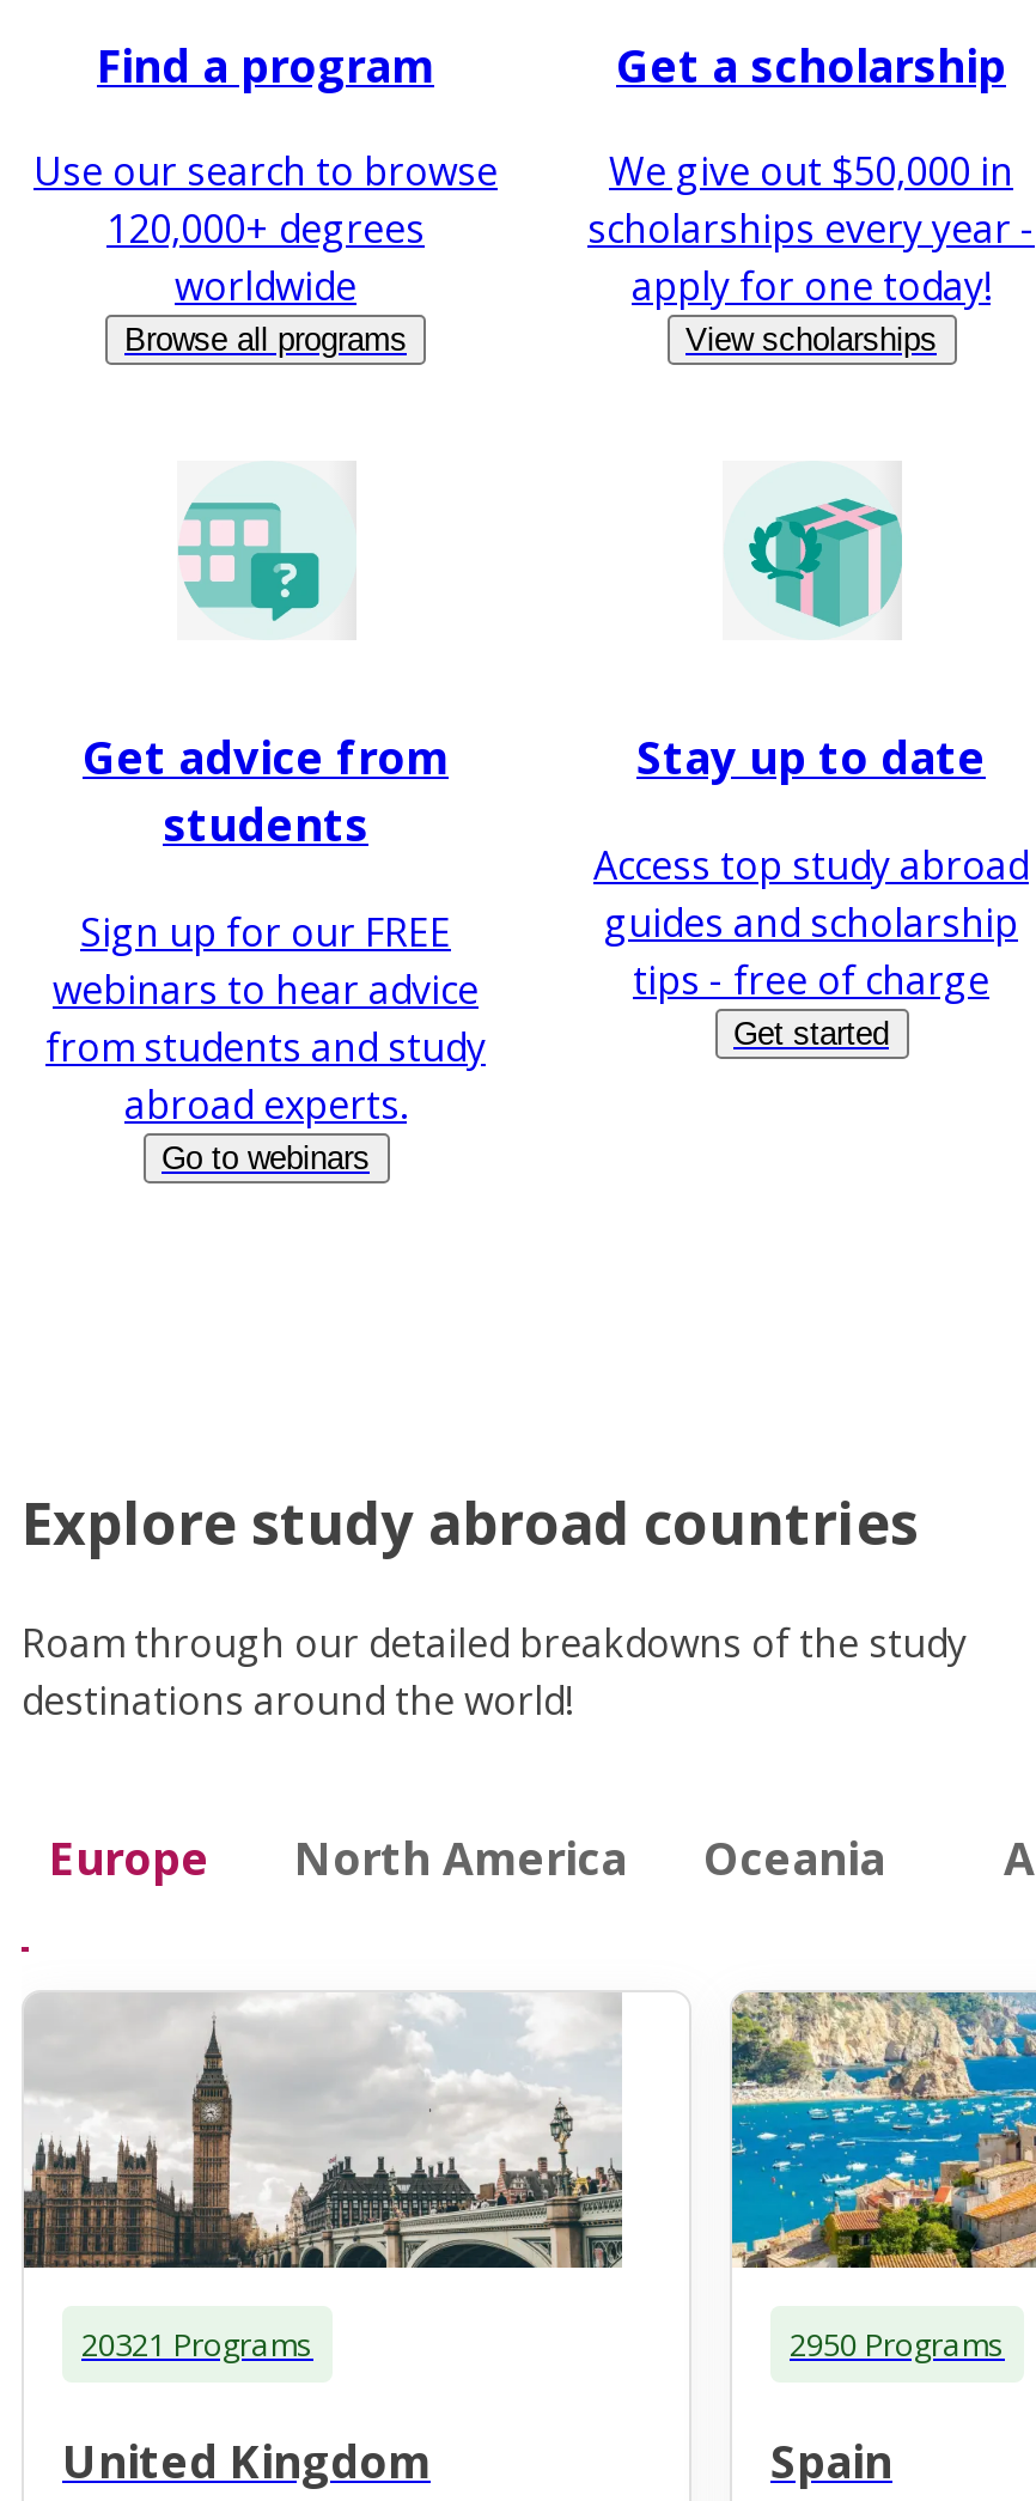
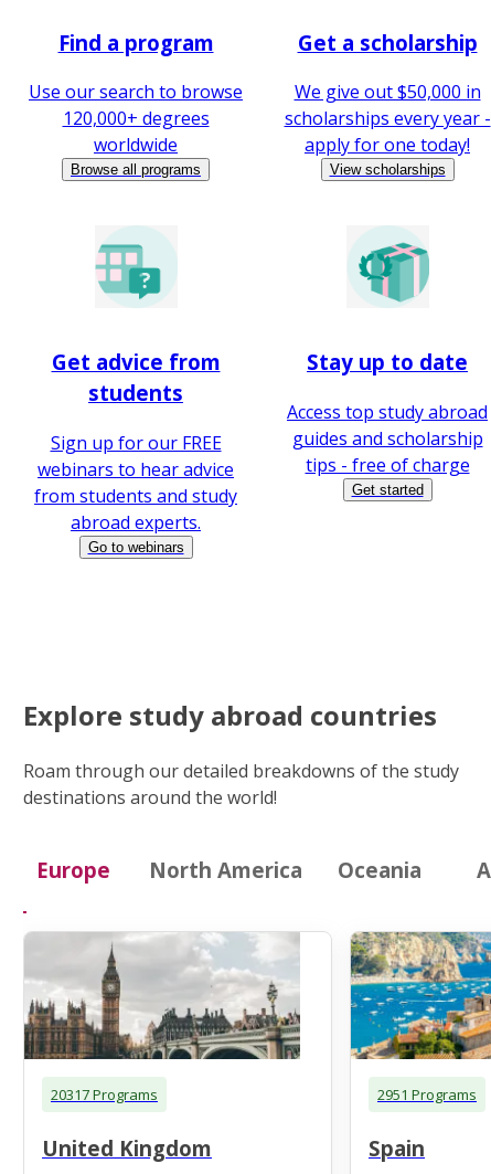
[81,2322,313,2365] 20321 Programs -> [51,1084,158,1104] 20317 Programs
[790,2322,1005,2365] 2950 Programs -> [377,1084,477,1104] 2951 Programs

